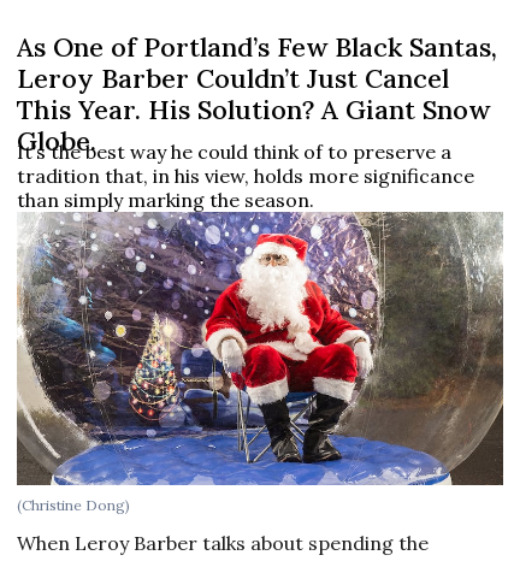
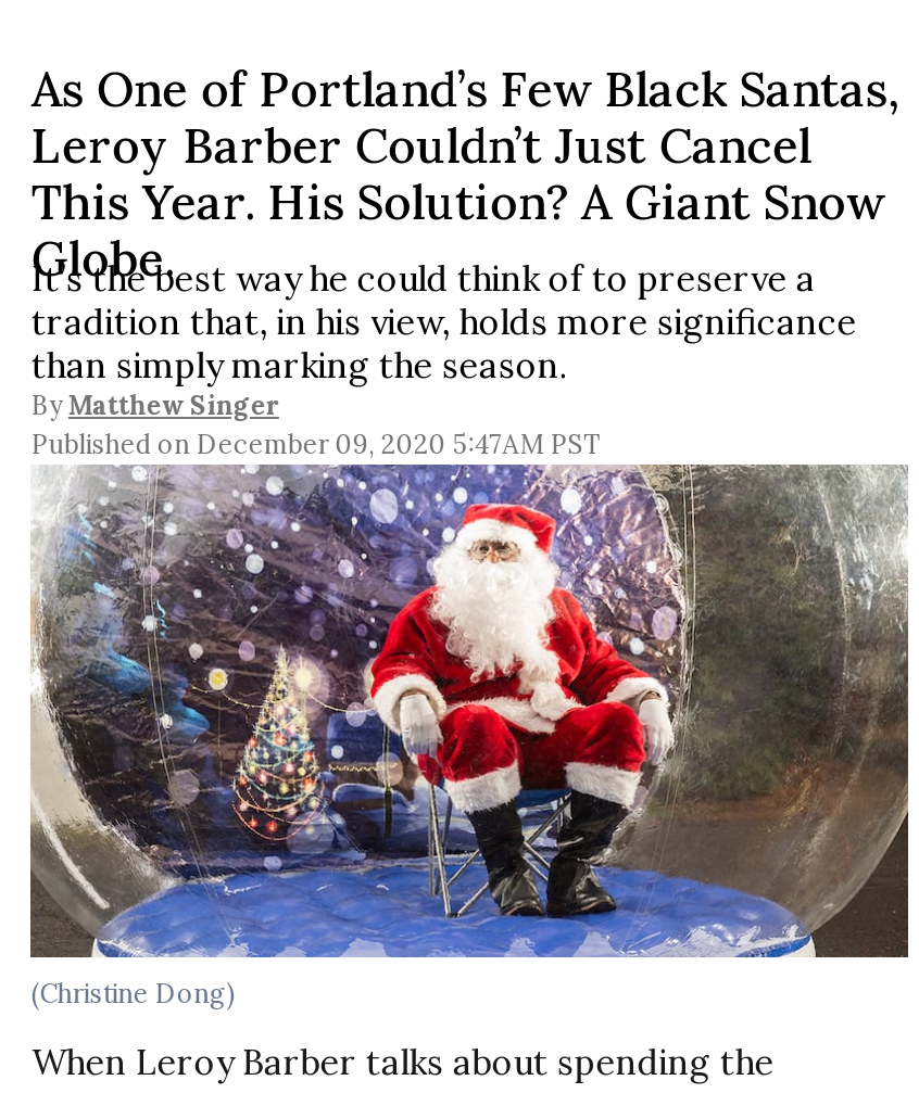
none -> [31,389,603,460] By Matthew Singer | December 09, 2020 5:47AM PST

